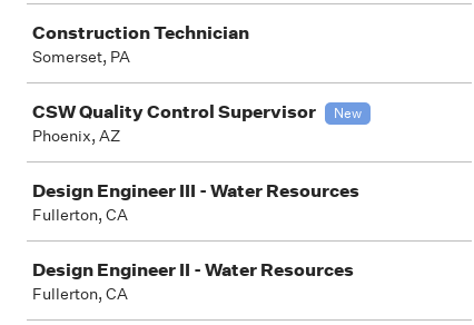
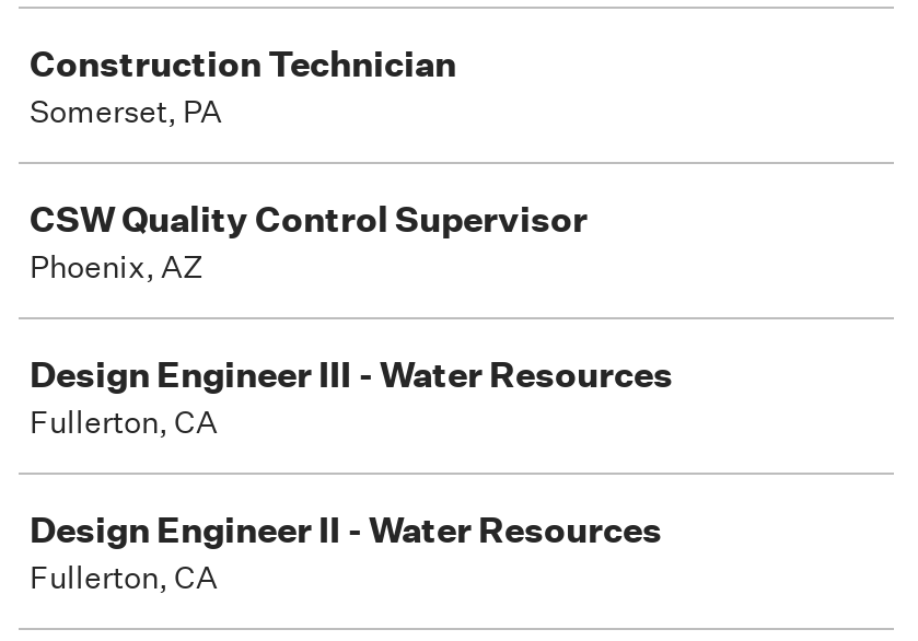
[334,104,362,122] New -> none

